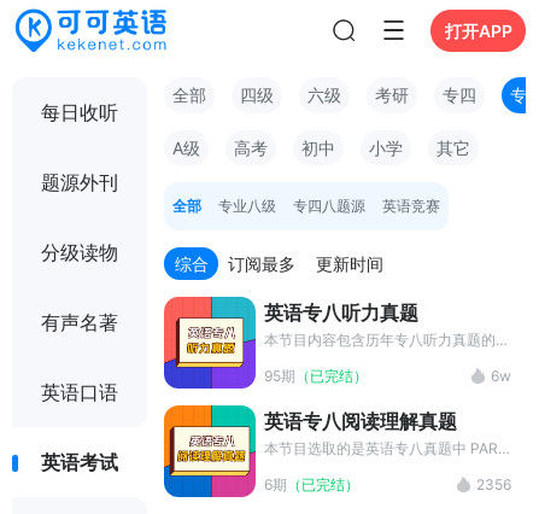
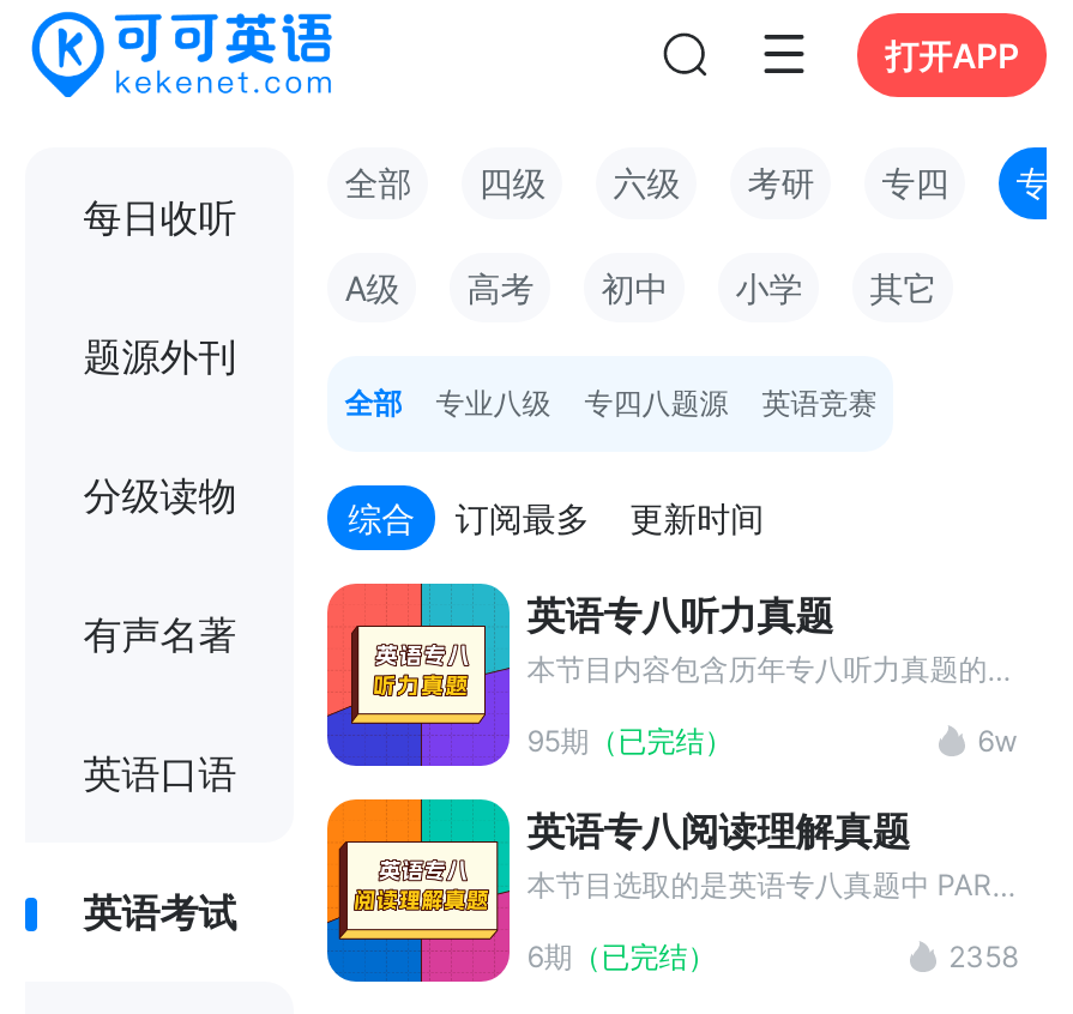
[476,475,511,493] 2356 -> [949,938,1018,974] 2358

